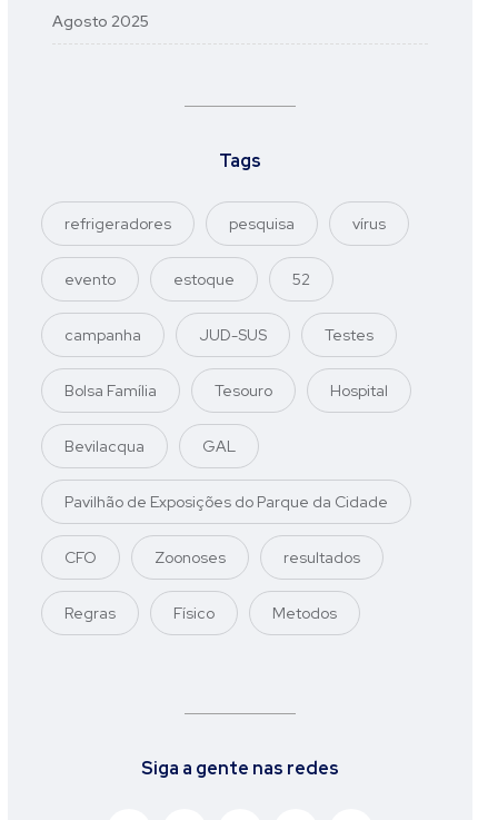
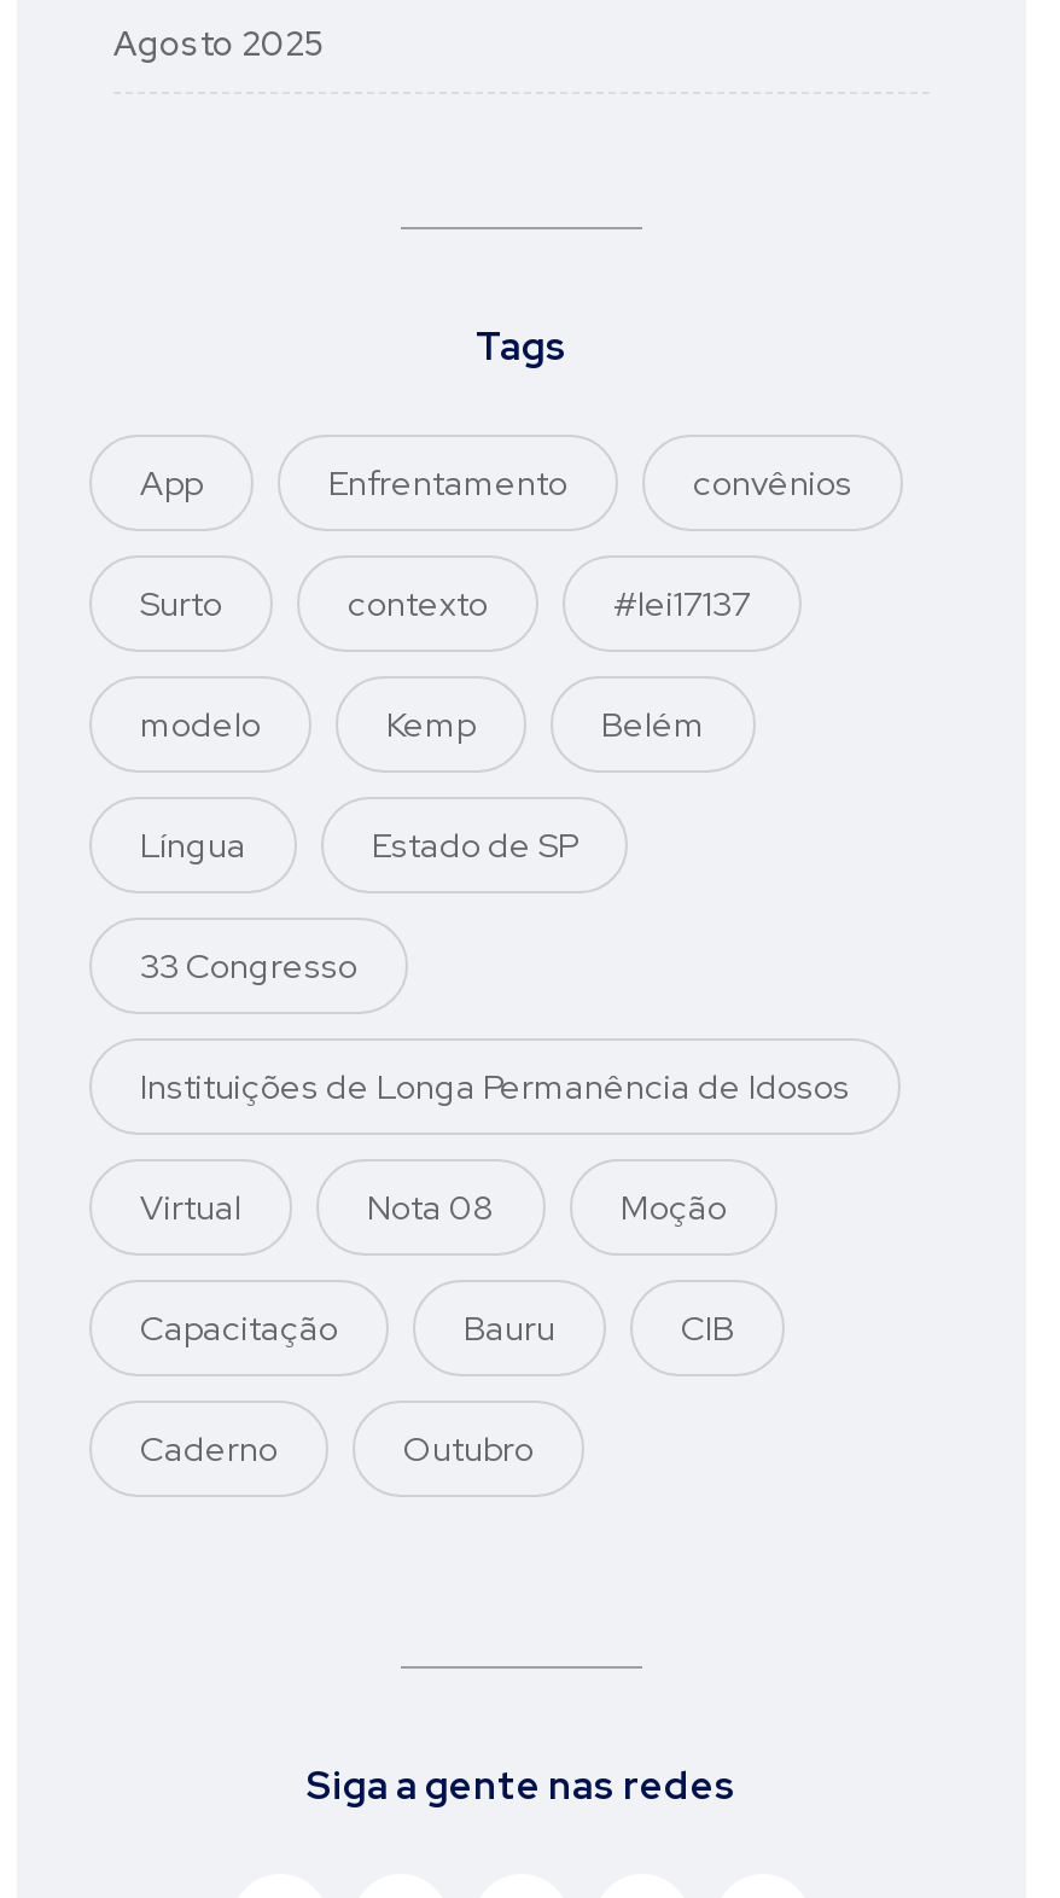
[64,213,388,623] refrigeradores | pesquisa | vírus | evento | estoque | 52 | campanha | JUD-SUS | Testes | Bolsa Família | Tesouro | Hospital | Bevilacqua | GAL | Pavilhão de Exposições do Parque da Cidade | CFO | Zoonoses | resultados | Regras | Físico | Metodos -> [140,460,852,1470] App | Enfrentamento | convênios | Surto | contexto | #lei17137 | modelo | Kemp | Belém | Língua | Estado de SP | 33 Congresso | Instituições de Longa Permanência de Idosos | Virtual | Nota 08 | Moção | Capacitação | Bauru | CIB | Caderno | Outubro

